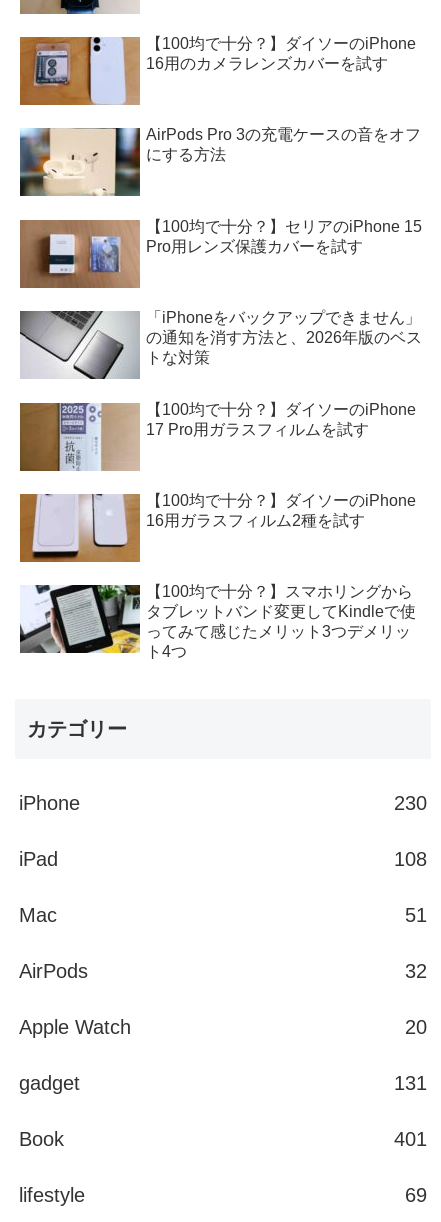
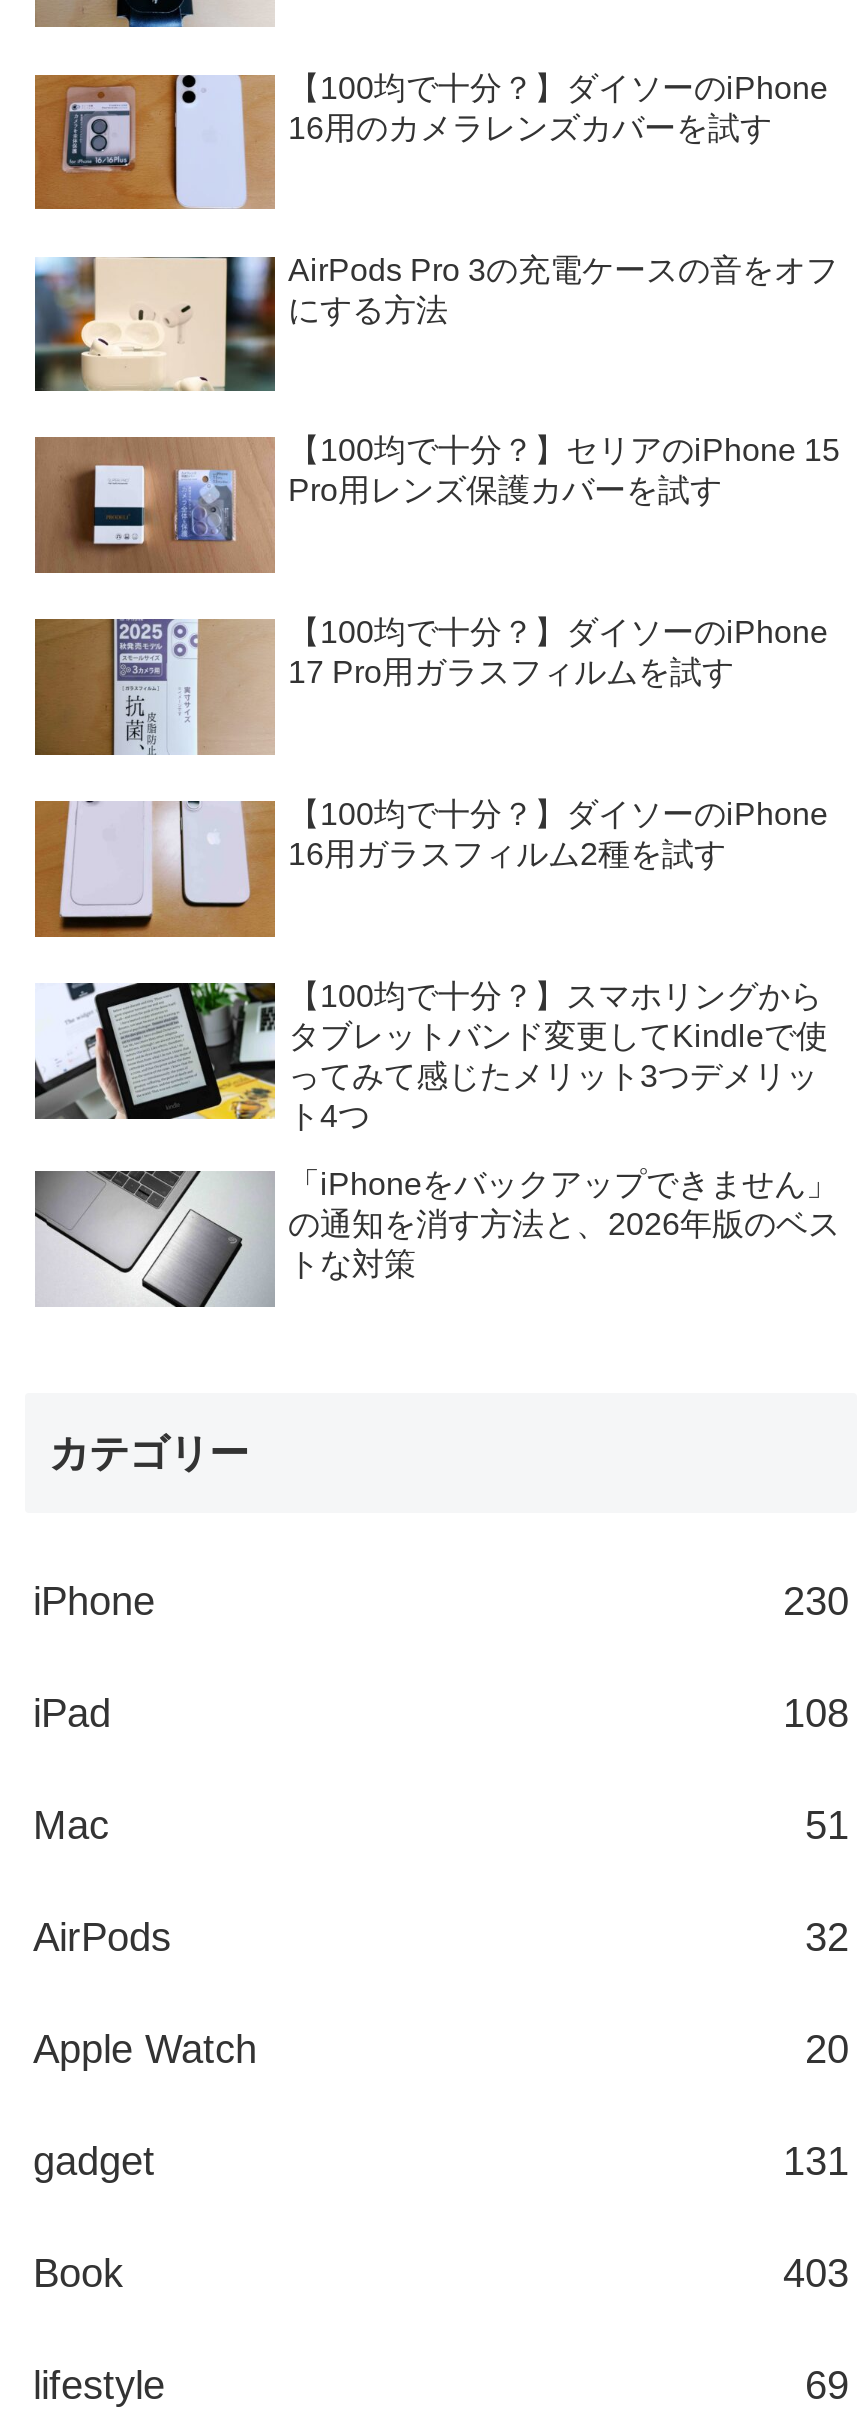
moved [20,309,422,380] -> [33,1167,840,1310]: [image] | 「iPhoneをバックアップできません」 | の通知を消す方法と、2026年版のベス | トな対策
moved [21,401,416,660] -> [37,616,828,1133]: [image] | 【100均で十分？】ダイソーのiPhone | 17 Pro用ガラスフィルムを試す | ... | ってみて感じたメリット3つデメリッ | ト4つ
[394,1128,427,1150] 401 -> [783,2251,849,2295] 403

